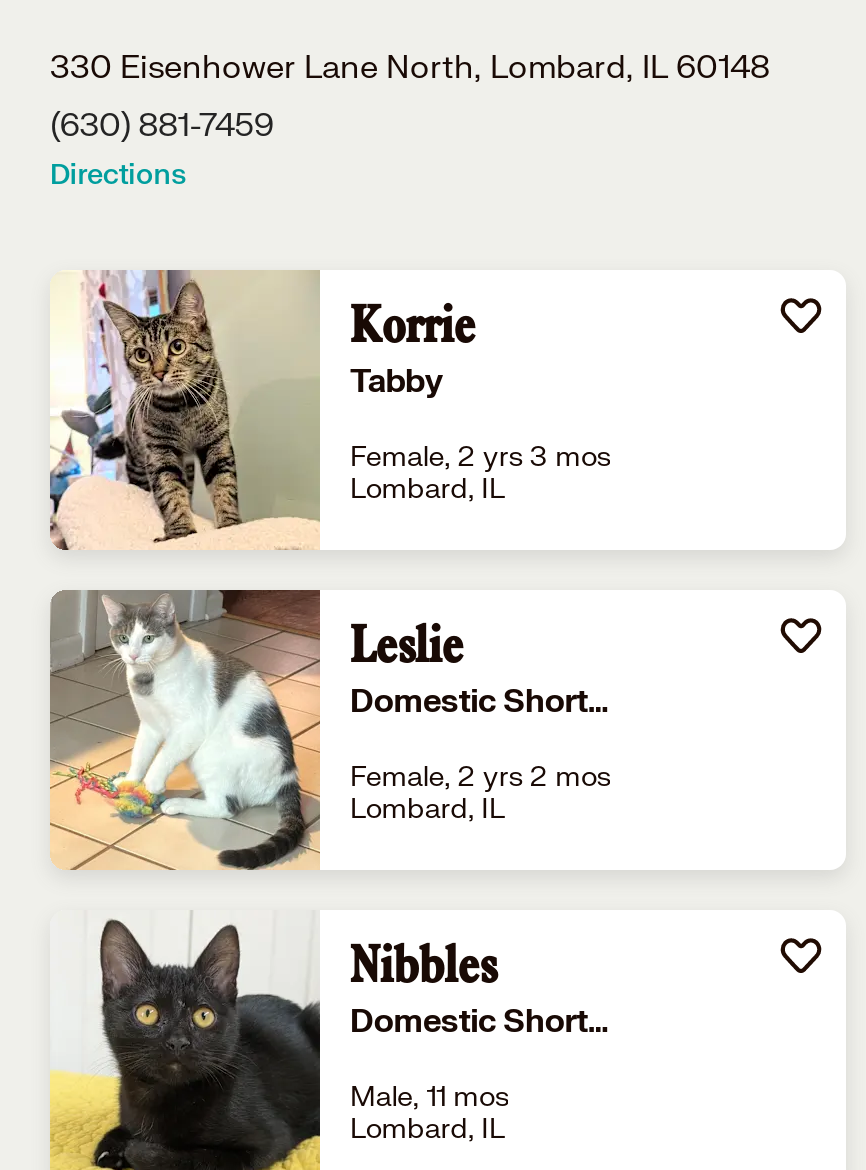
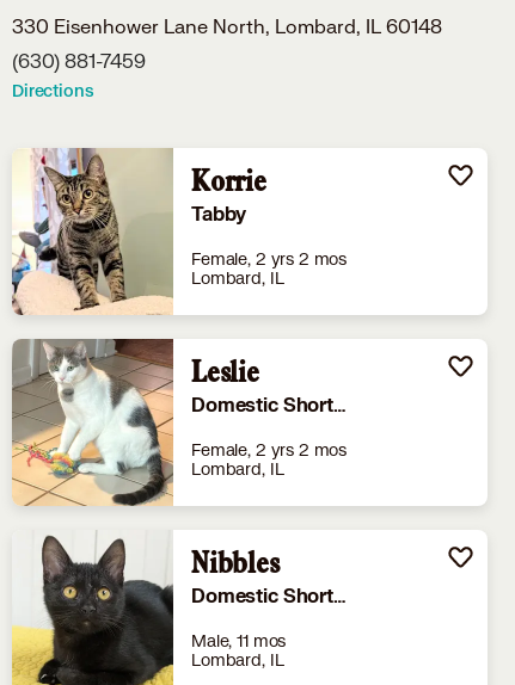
[350,438,610,472] Female, 2 yrs 3 mos -> [191,248,347,269] Female, 2 yrs 2 mos

